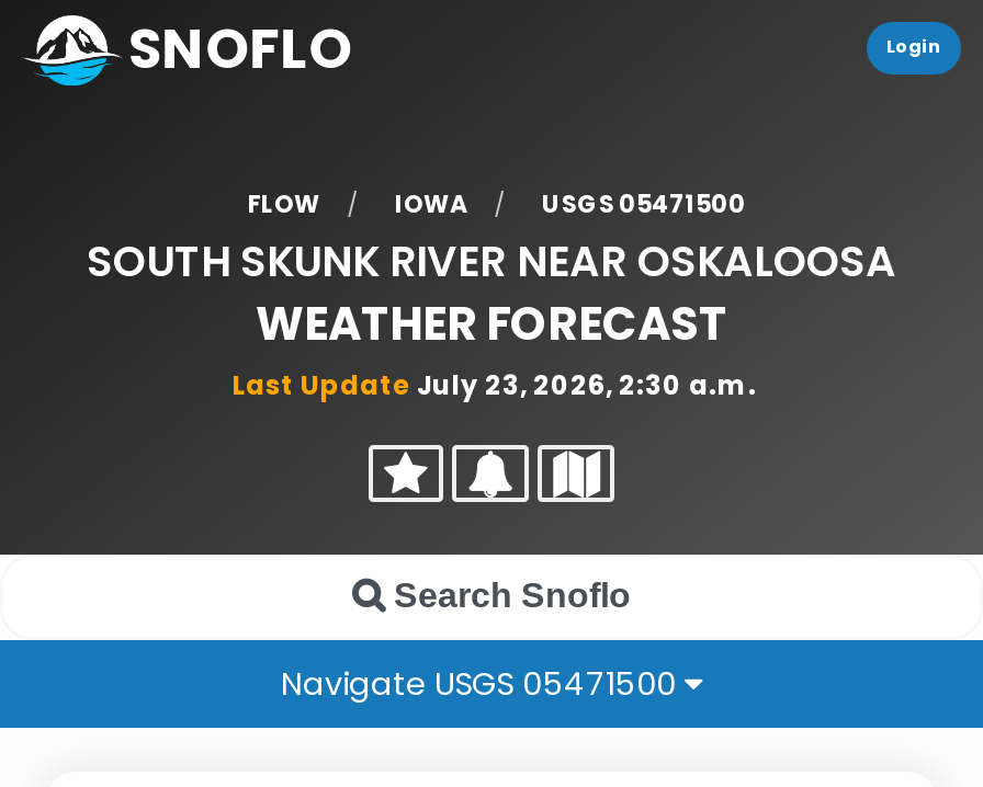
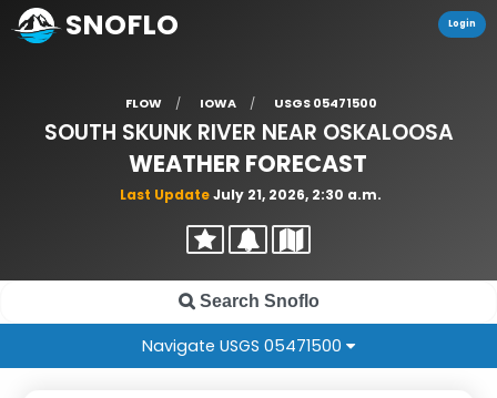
[233,366,757,403] Last Update July 23, 2026, 2:30 a.m. -> [119,185,381,204] Last Update July 21, 2026, 2:30 a.m.

